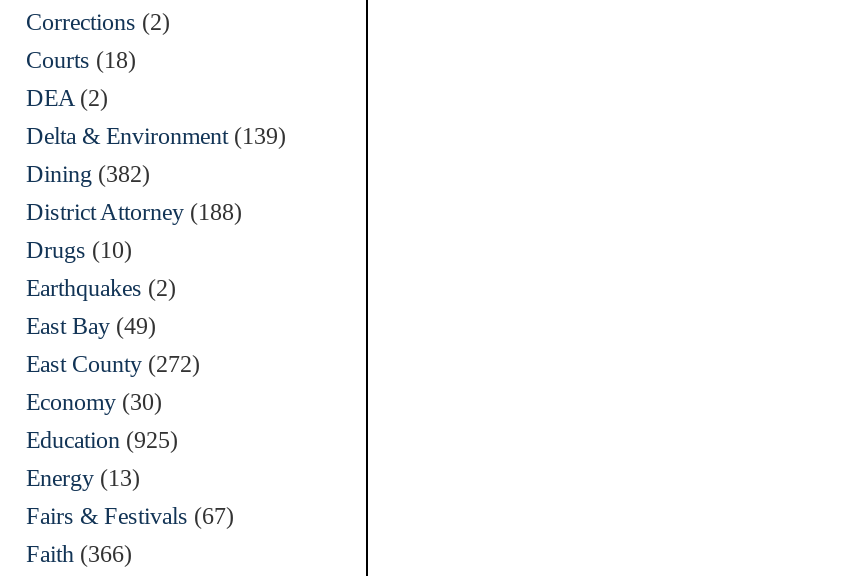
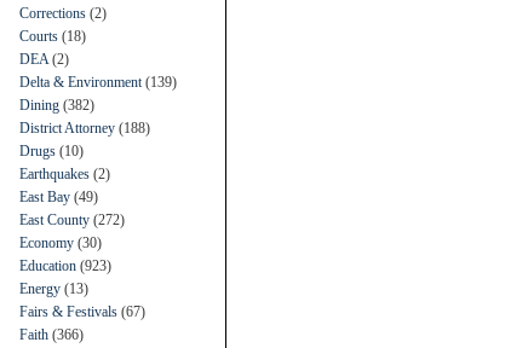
[26,426,178,454] Education (925) -> [19,257,111,274] Education (923)

